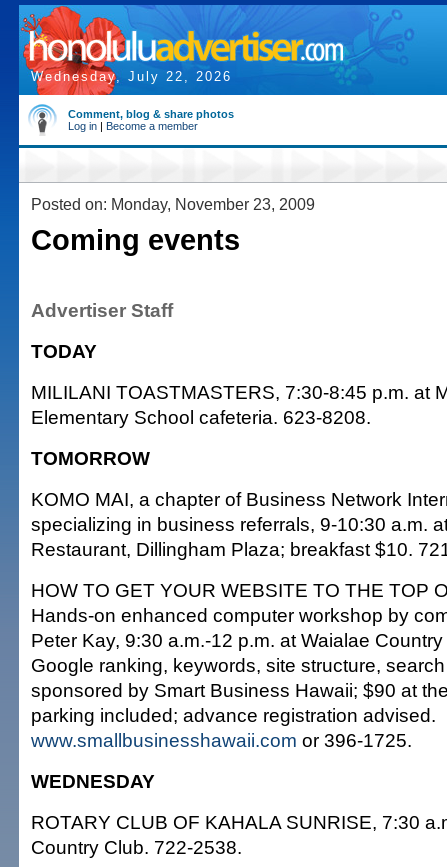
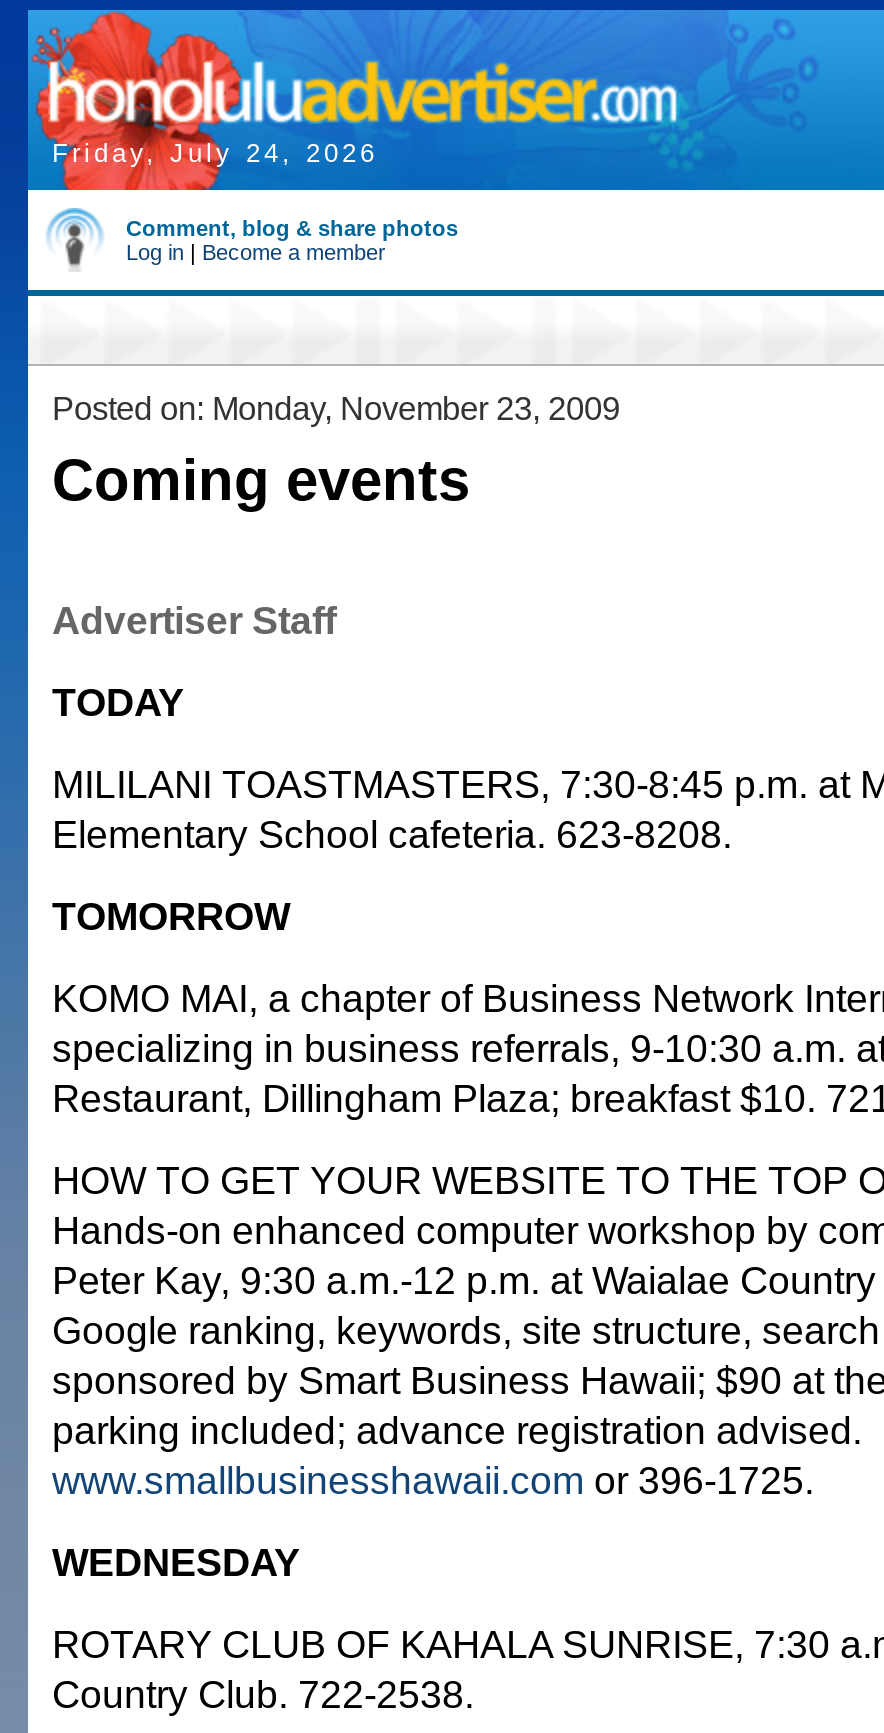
[31,69,232,84] Wednesday, July 22, 2026 -> [52,138,378,168] Friday, July 24, 2026

